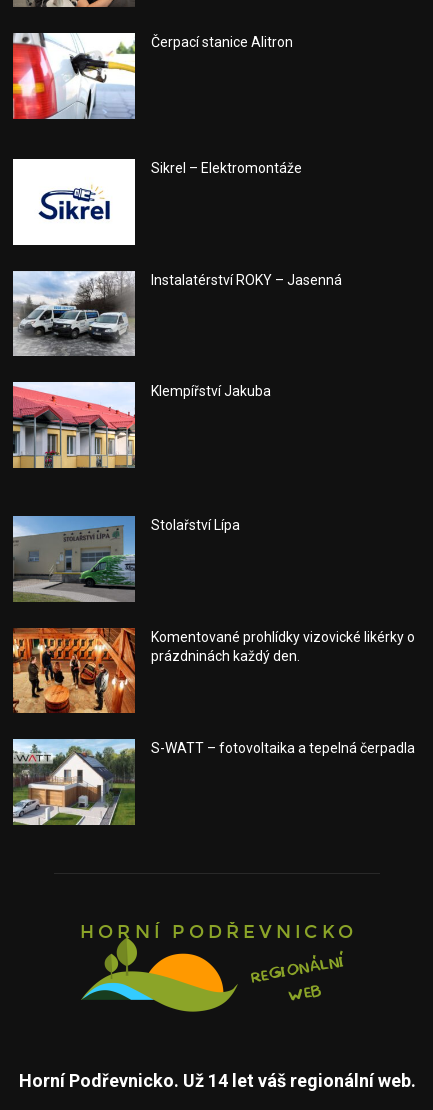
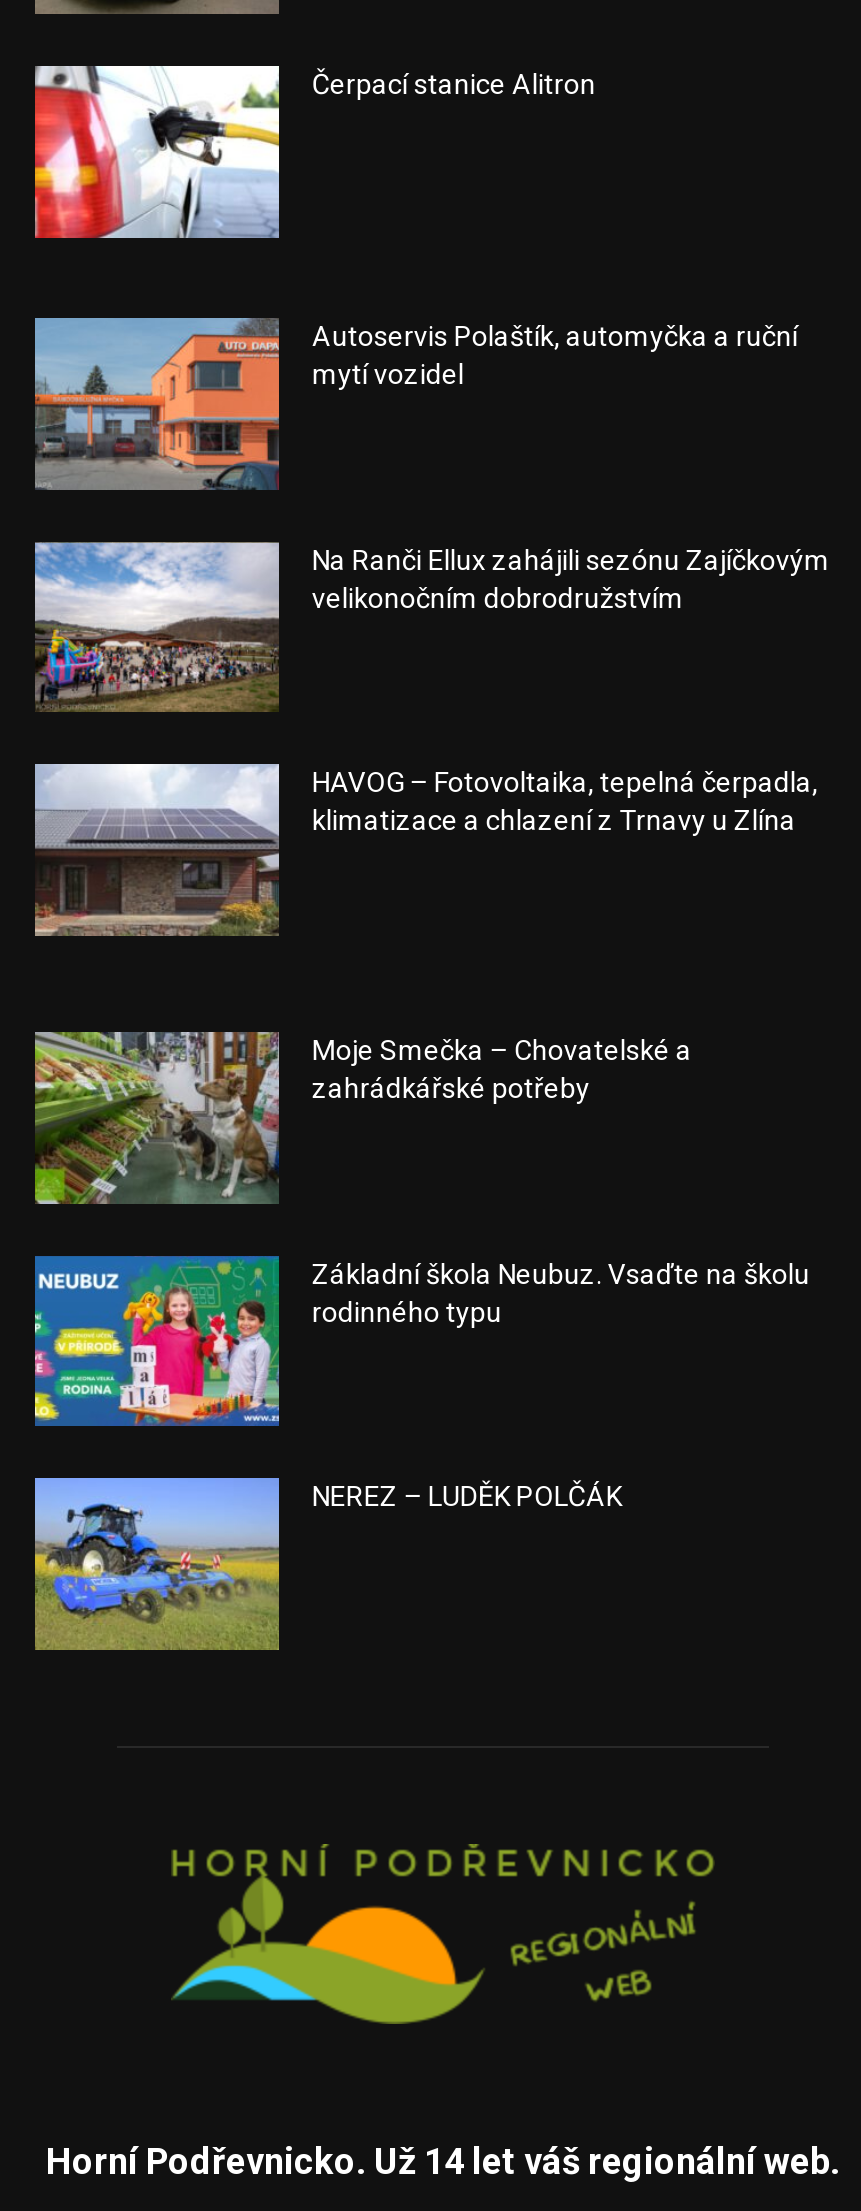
[12,158,302,246] [image] | Sikrel – Elektromontáže -> [33,316,798,490] [image] | Autoservis Polaštík, automyčka a ruční | mytí vozidel
[12,270,342,357] [image] | Instalatérství ROKY – Jasenná -> [33,542,830,712] [image] | Na Ranči Ellux zahájili sezónu Zajíčkovým | velikonočním dobrodružstvím
[12,382,271,468] [image] | Klempířství Jakuba -> [33,764,818,936] [image] | HAVOG – Fotovoltaika, tepelná čerpadla, | klimatizace a chlazení z Trnavy u Zlína
[12,515,240,602] [image] | Stolařství Lípa -> [33,1030,692,1204] [image] | Moje Smečka – Chovatelské a | zahrádkářské potřeby
[12,627,415,714] [image] | Komentované prohlídky vizovické likérky o | prázdninách každý den. -> [33,1254,810,1428] [image] | Základní škola Neubuz. Vsaďte na školu | rodinného typu
[12,739,415,826] [image] | S-WATT – fotovoltaika a tepelná čerpadla -> [35,1478,622,1652] [image] | NEREZ – LUDĚK POLČÁK

